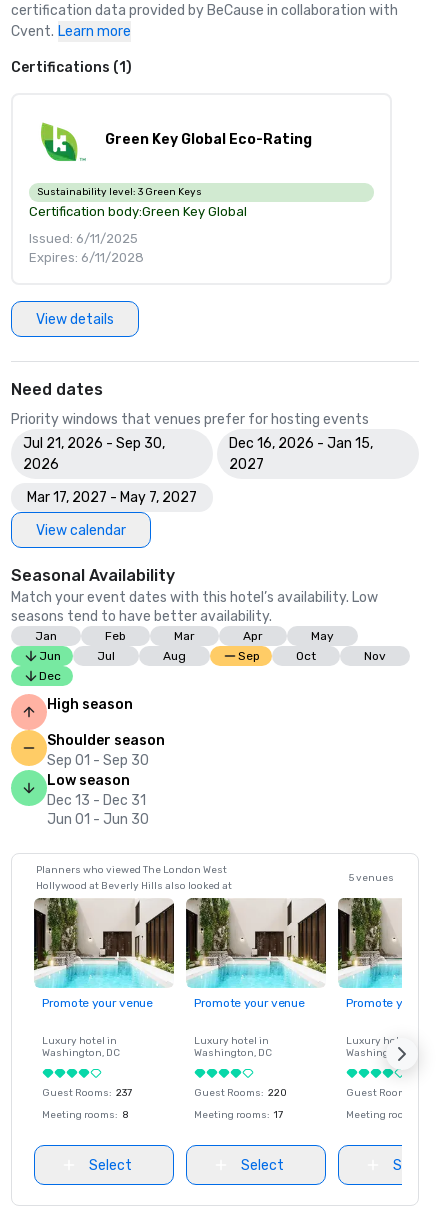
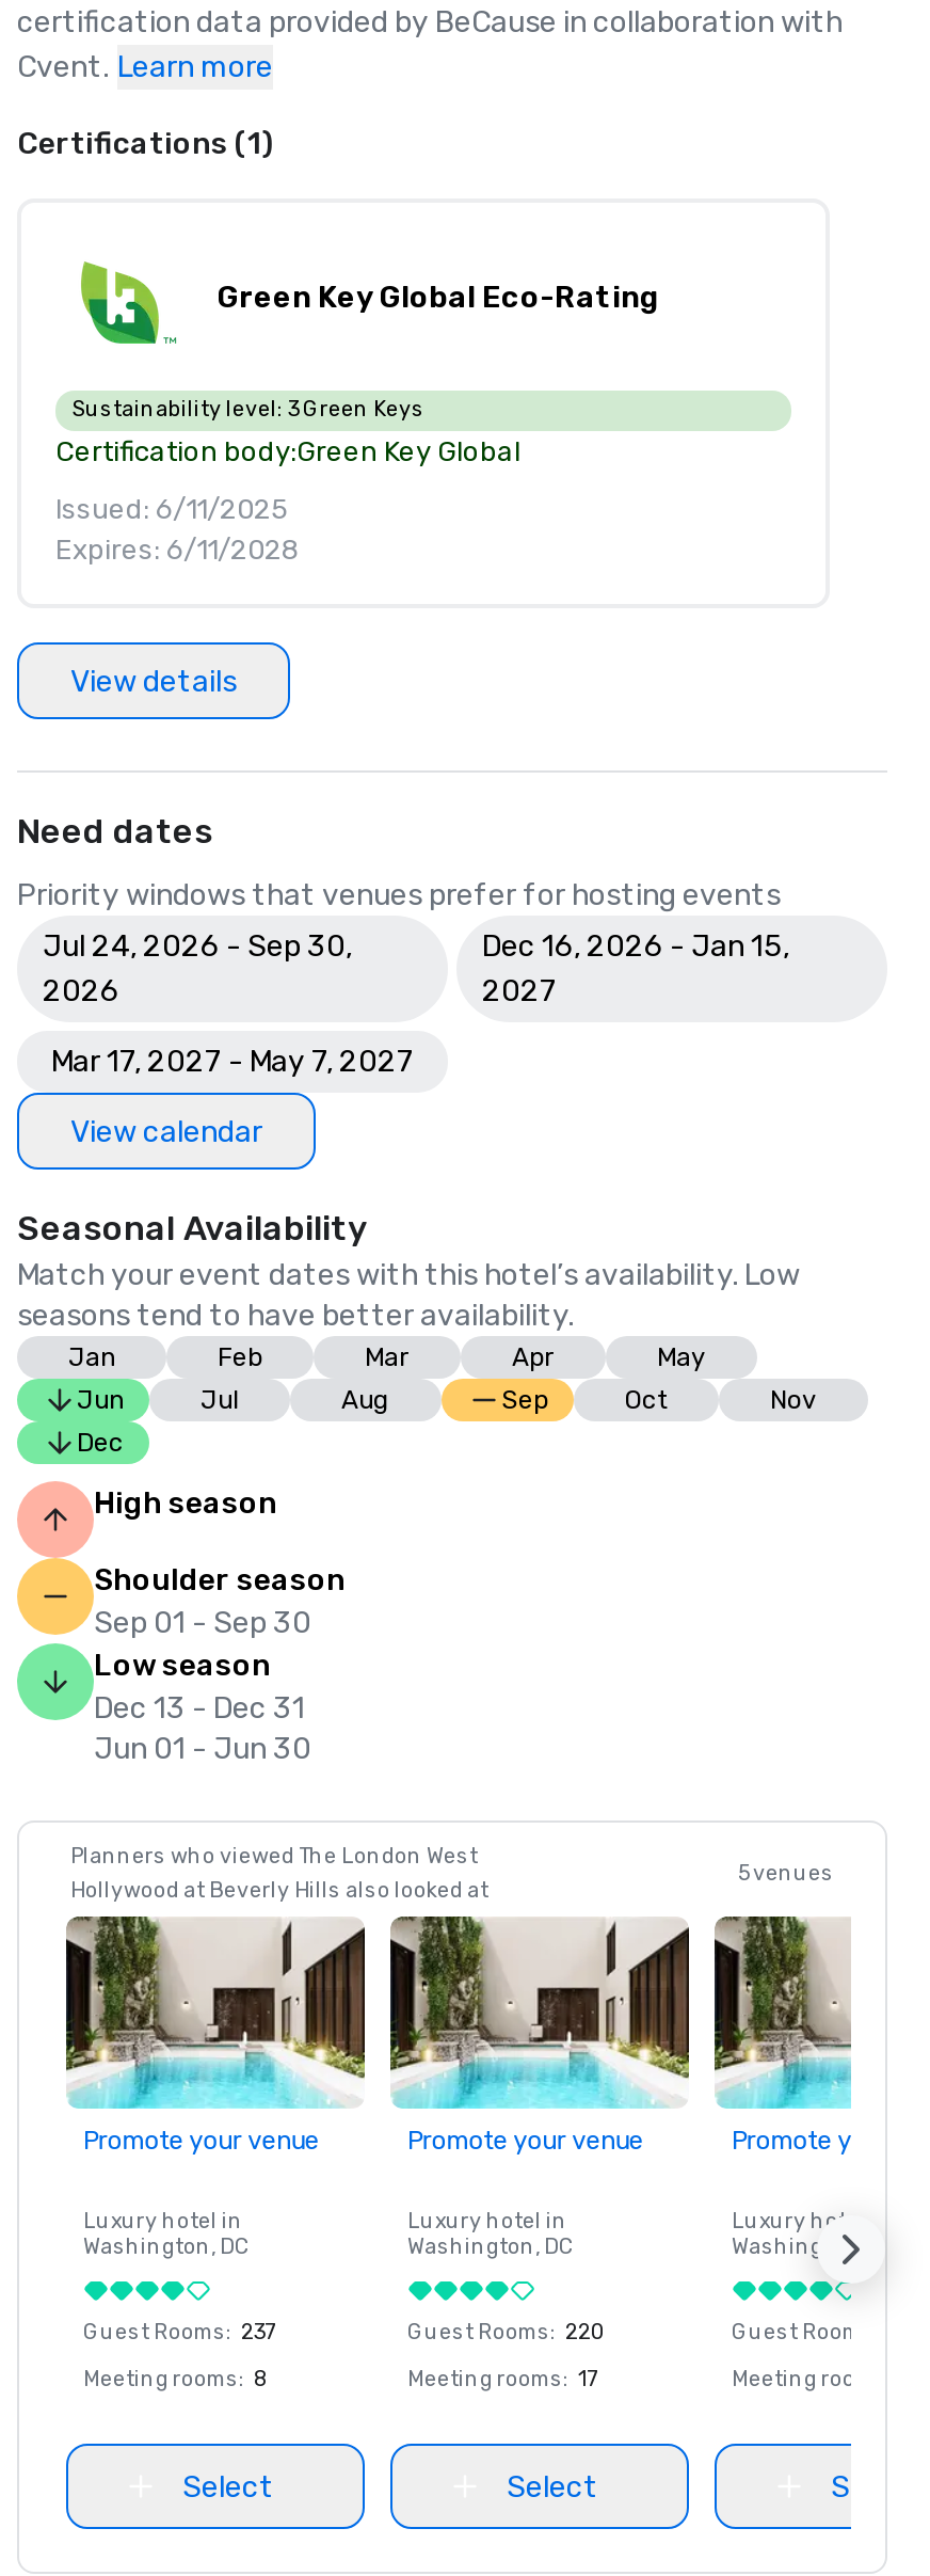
[23,435,165,452] Jul 21, 2026 - Sep 30, -> [43,928,352,965] Jul 24, 2026 - Sep 30,

